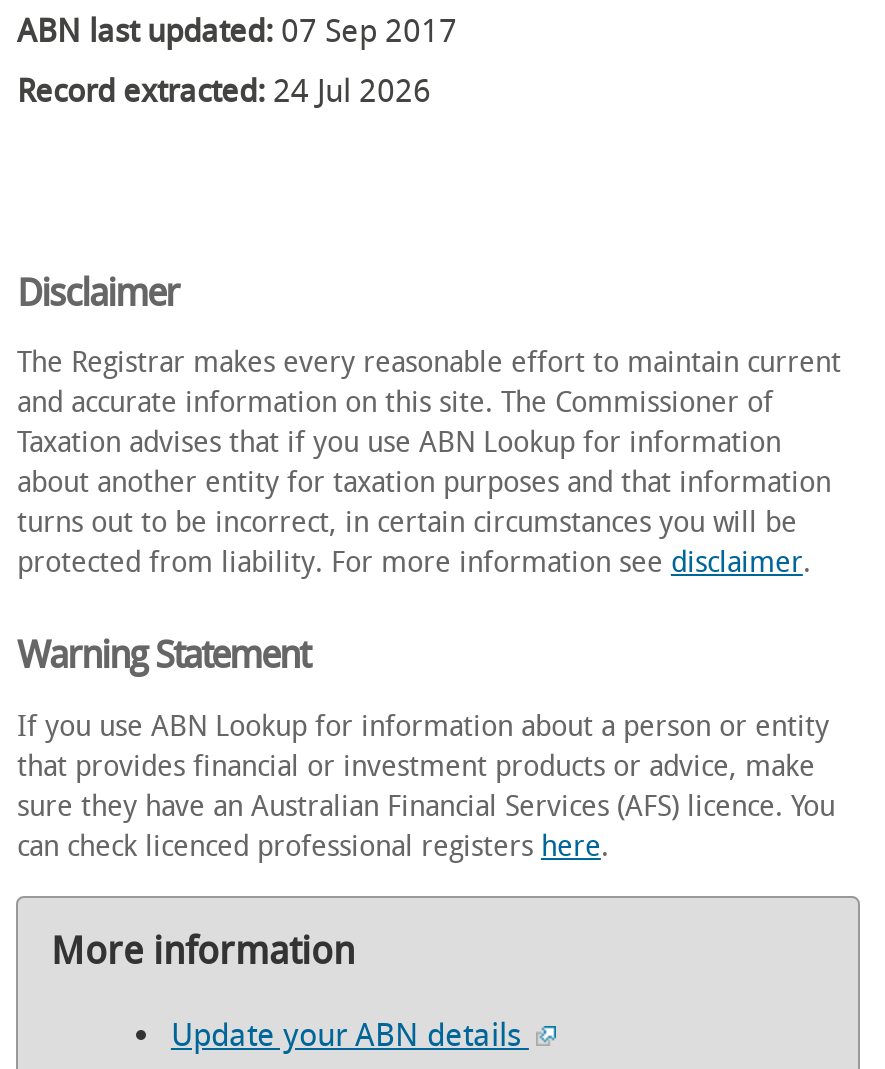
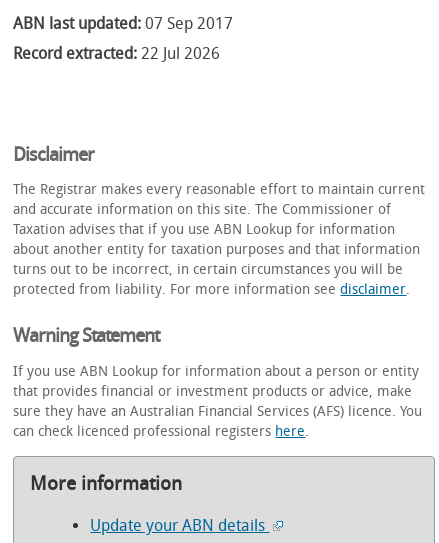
[17,73,431,111] Record extracted: 24 Jul 2026 -> [13,44,220,63] Record extracted: 22 Jul 2026

